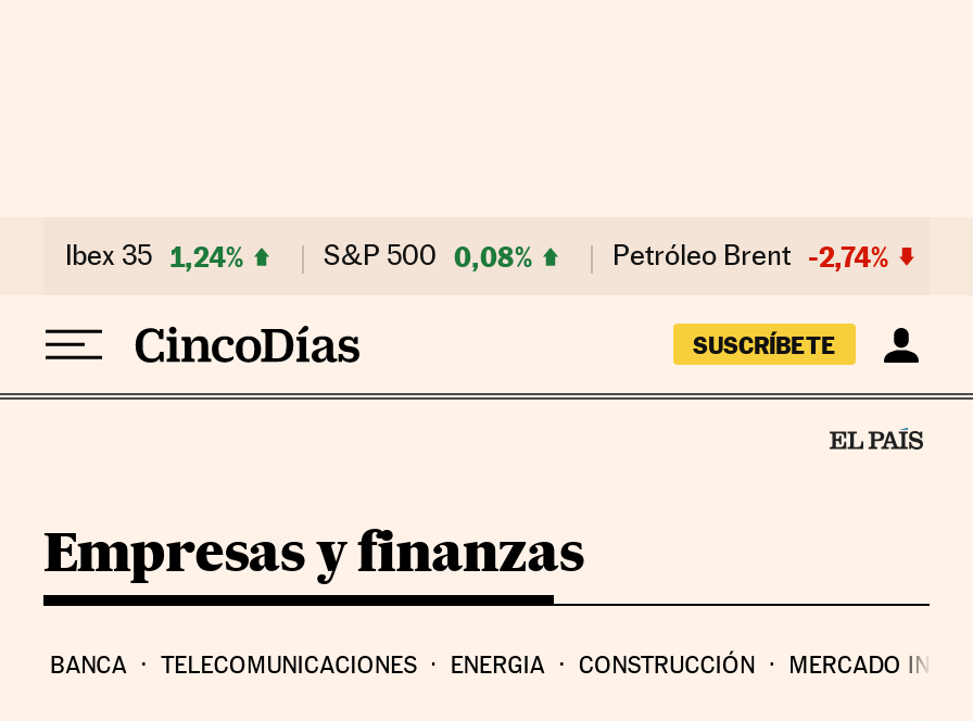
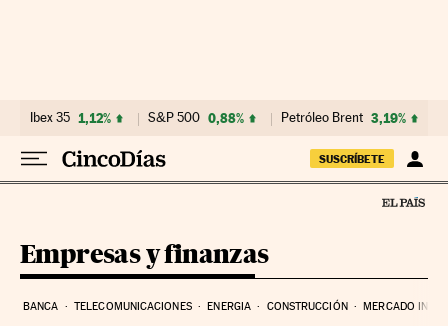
[65,239,243,274] Ibex 35 1,24% -> [30,110,111,126] Ibex 35 1,12%
[324,239,532,274] S&P 500 0,08% -> [148,110,244,126] S&P 500 0,88%
[612,239,888,274] Petróleo Brent -2,74% -> [281,110,406,126] Petróleo Brent 3,19%

